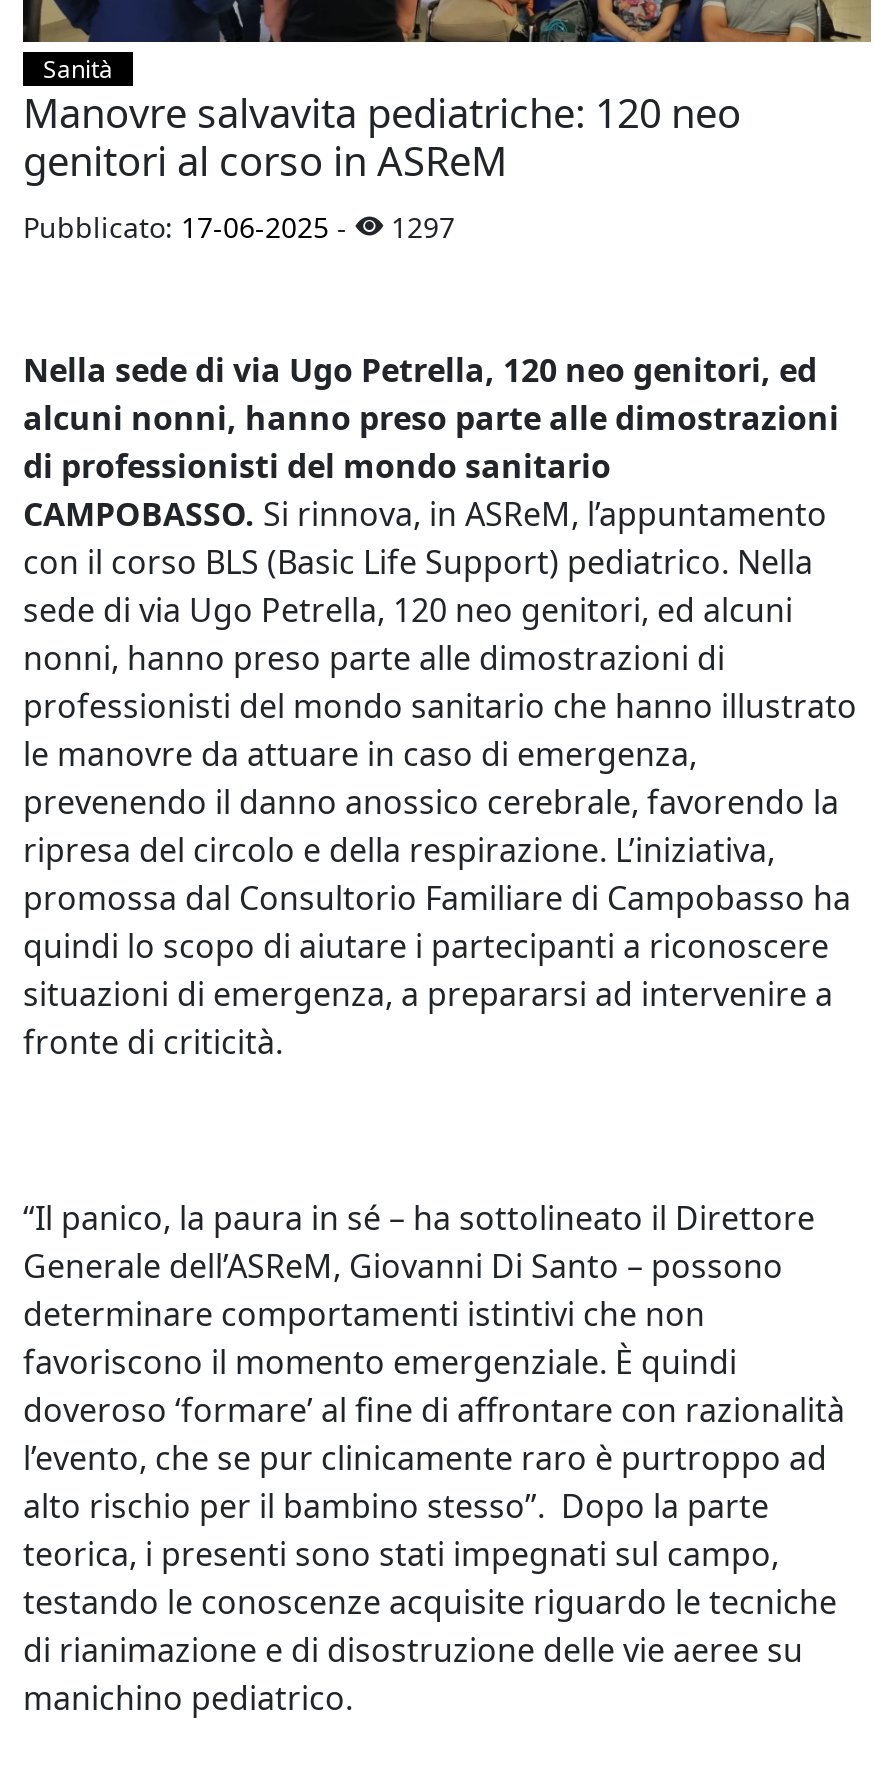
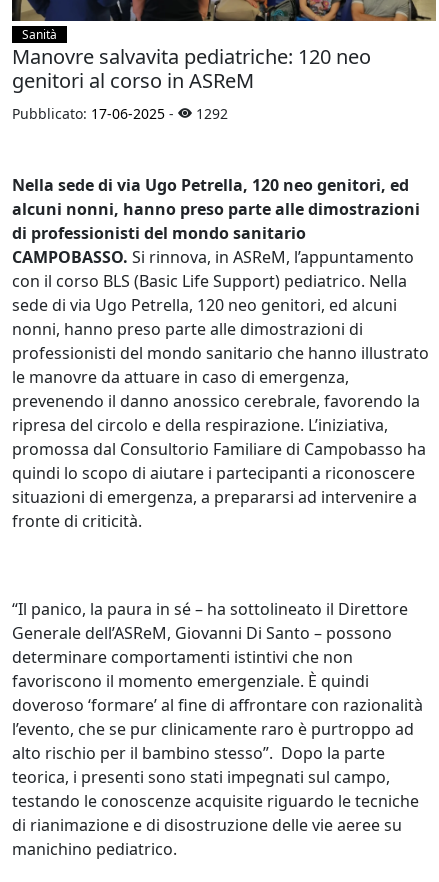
[23,207,455,245] Pubblicato: 17-06-2025 - 1297 -> [12,103,228,122] Pubblicato: 17-06-2025 - 1292

